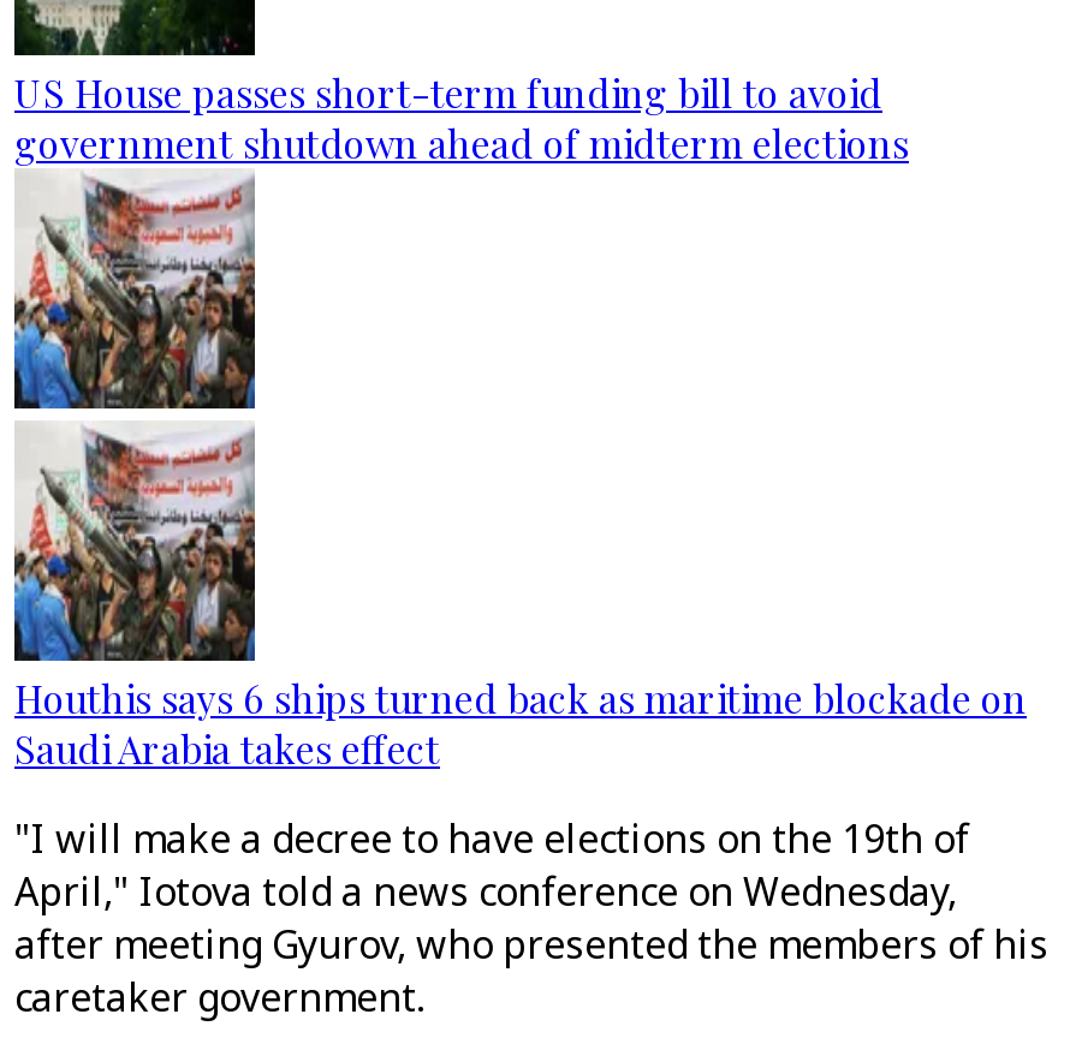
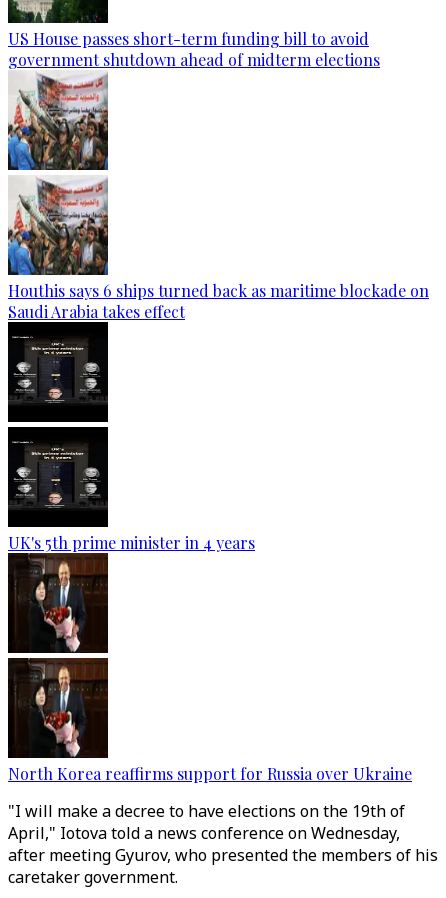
none -> [7,325,255,553] [image] | UK's 5th prime minister in 4 years
none -> [7,561,412,784] [image] | North Korea reaffirms support for Russia over Ukraine

